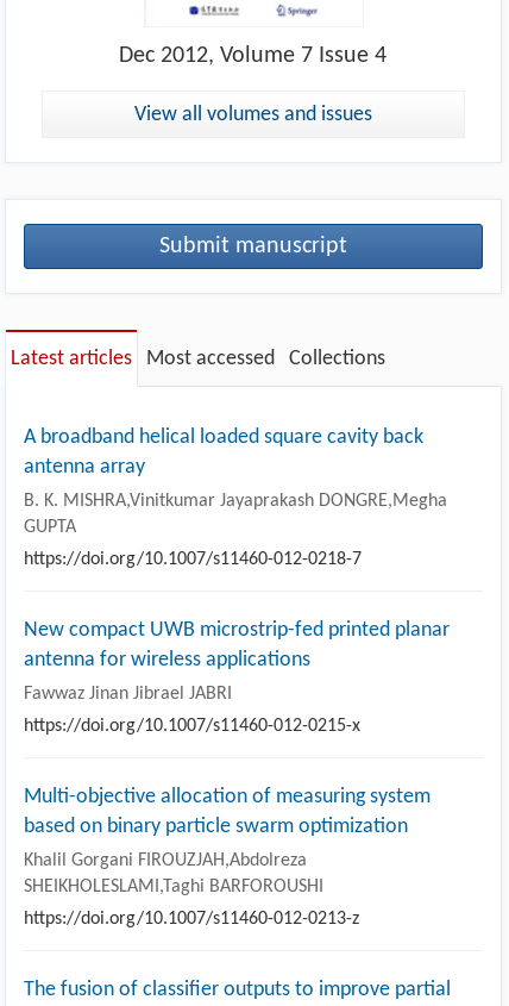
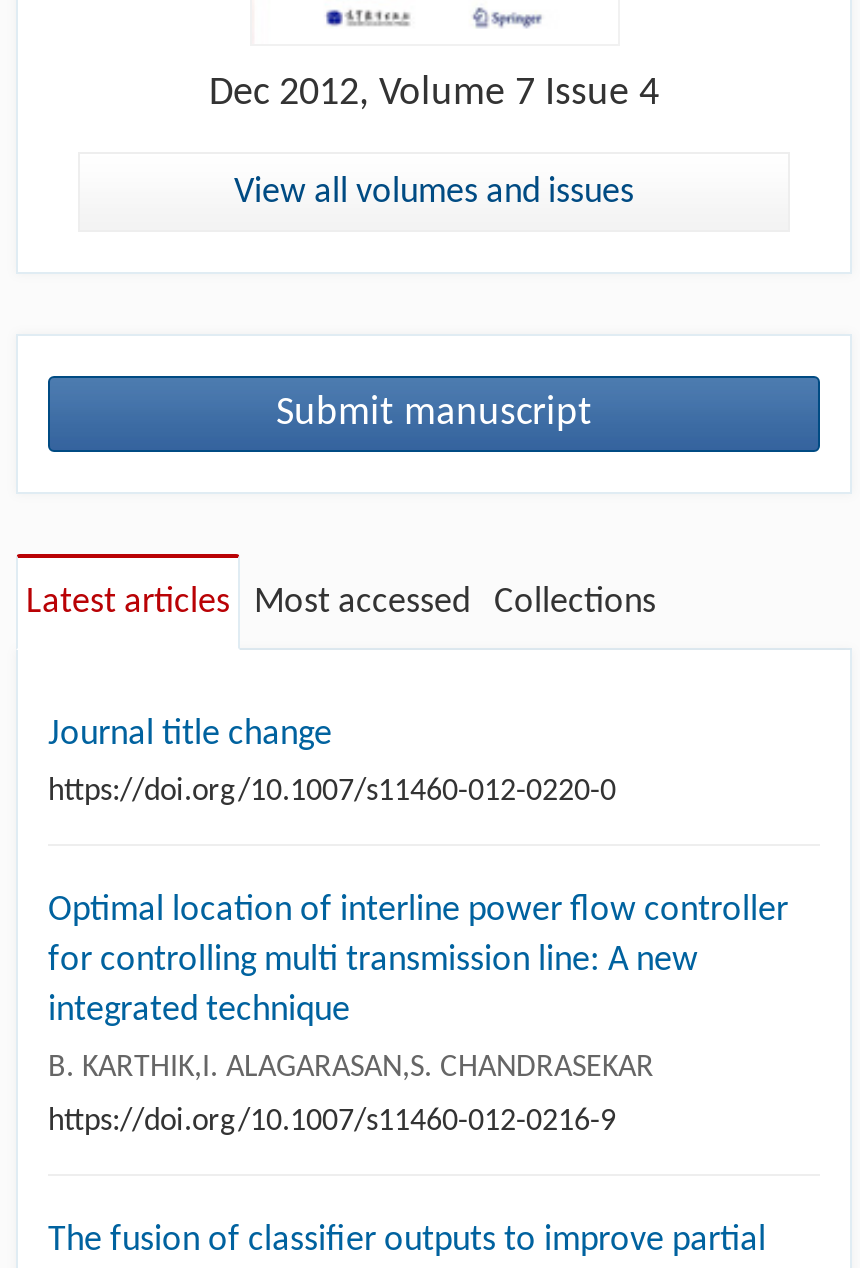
[24,426,450,929] A broadband helical loaded square cavity back | antenna array | B. K. MISHRA,Vinitkumar Jayaprakash DONGRE,Megha | GUPTA | https://doi.org/10.1007/s11460-012-0218-7 | New compact UWB microstrip-fed printed planar | antenna for wireless applications | Fawwaz Jinan Jibrael JABRI | https://doi.org/10.1007/s11460-012-0215-x | Multi-objective allocation of measuring system | based on binary particle swarm optimization | Khalil Gorgani FIROUZJAH,Abdolreza | SHEIKHOLESLAMI,Taghi BARFOROUSHI | https://doi.org/10.1007/s11460-012-0213-z -> [48,716,788,1138] Journal title change | https://doi.org/10.1007/s11460-012-0220-0 | Optimal location of interline power flow controller | for controlling multi transmission line: A new | integrated technique | B. KARTHIK,I. ALAGARASAN,S. CHANDRASEKAR | https://doi.org/10.1007/s11460-012-0216-9

